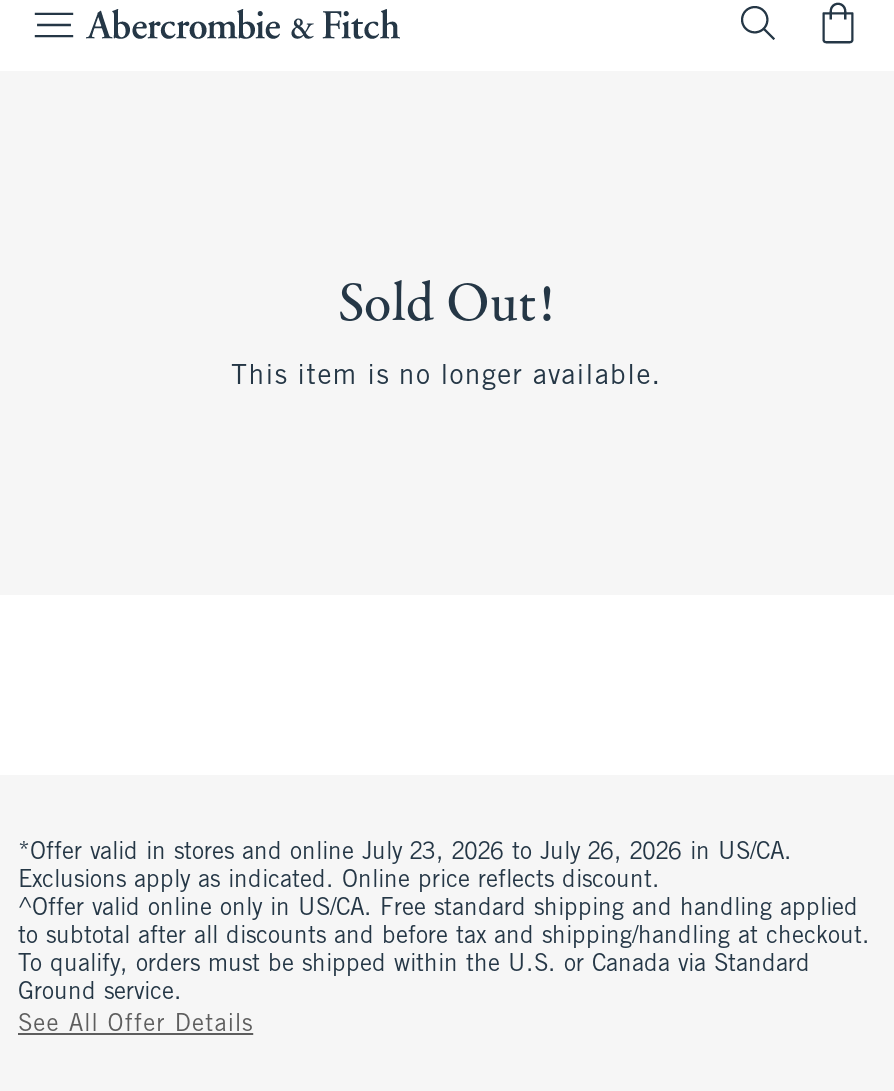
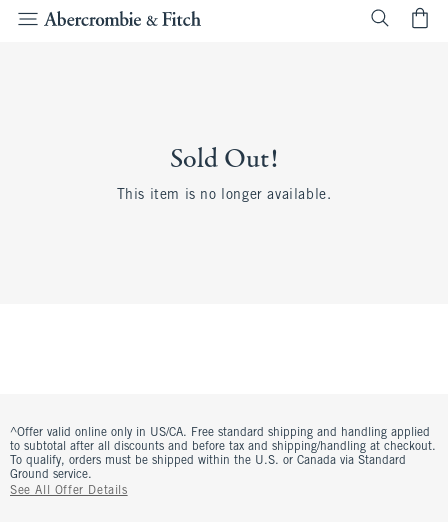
[18,841,792,893] *Offer valid in stores and online July 23, 2026 to July 26, 2026 in US/CA. | Exclusions apply as indicated. Online price reflects discount. -> none

